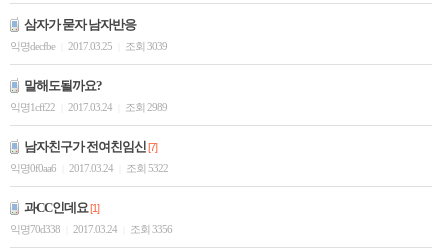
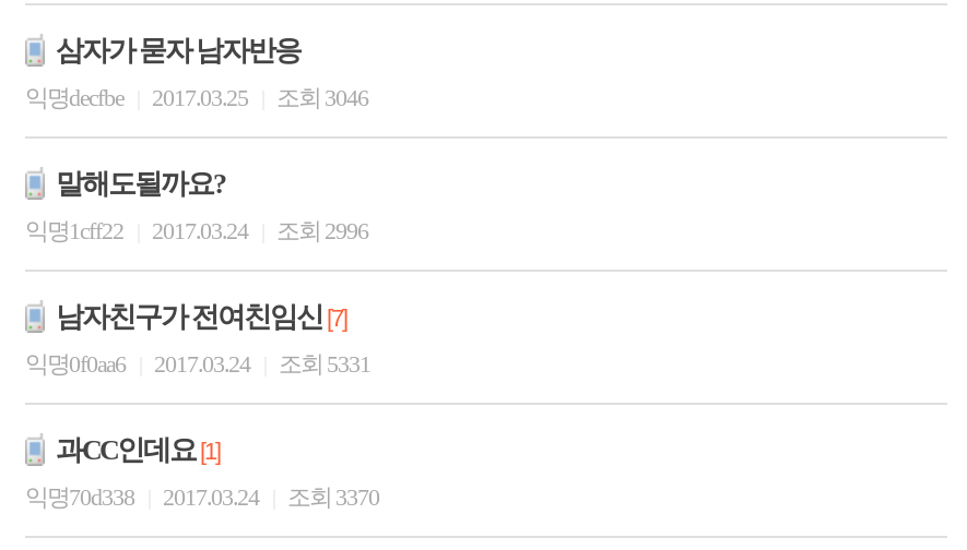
[10,40,167,52] 익명decfbe 2017.03.25 조회 3039 -> [25,84,368,110] 익명decfbe 2017.03.25 조회 3046
[10,101,167,113] 익명1cff22 2017.03.24 조회 2989 -> [25,217,368,243] 익명1cff22 2017.03.24 조회 2996
[10,162,168,174] 익명0f0aa6 2017.03.24 조회 5322 -> [25,350,370,376] 익명0f0aa6 2017.03.24 조회 5331
[128,223,172,235] 조회 3356 -> [283,483,379,510] 조회 3370

